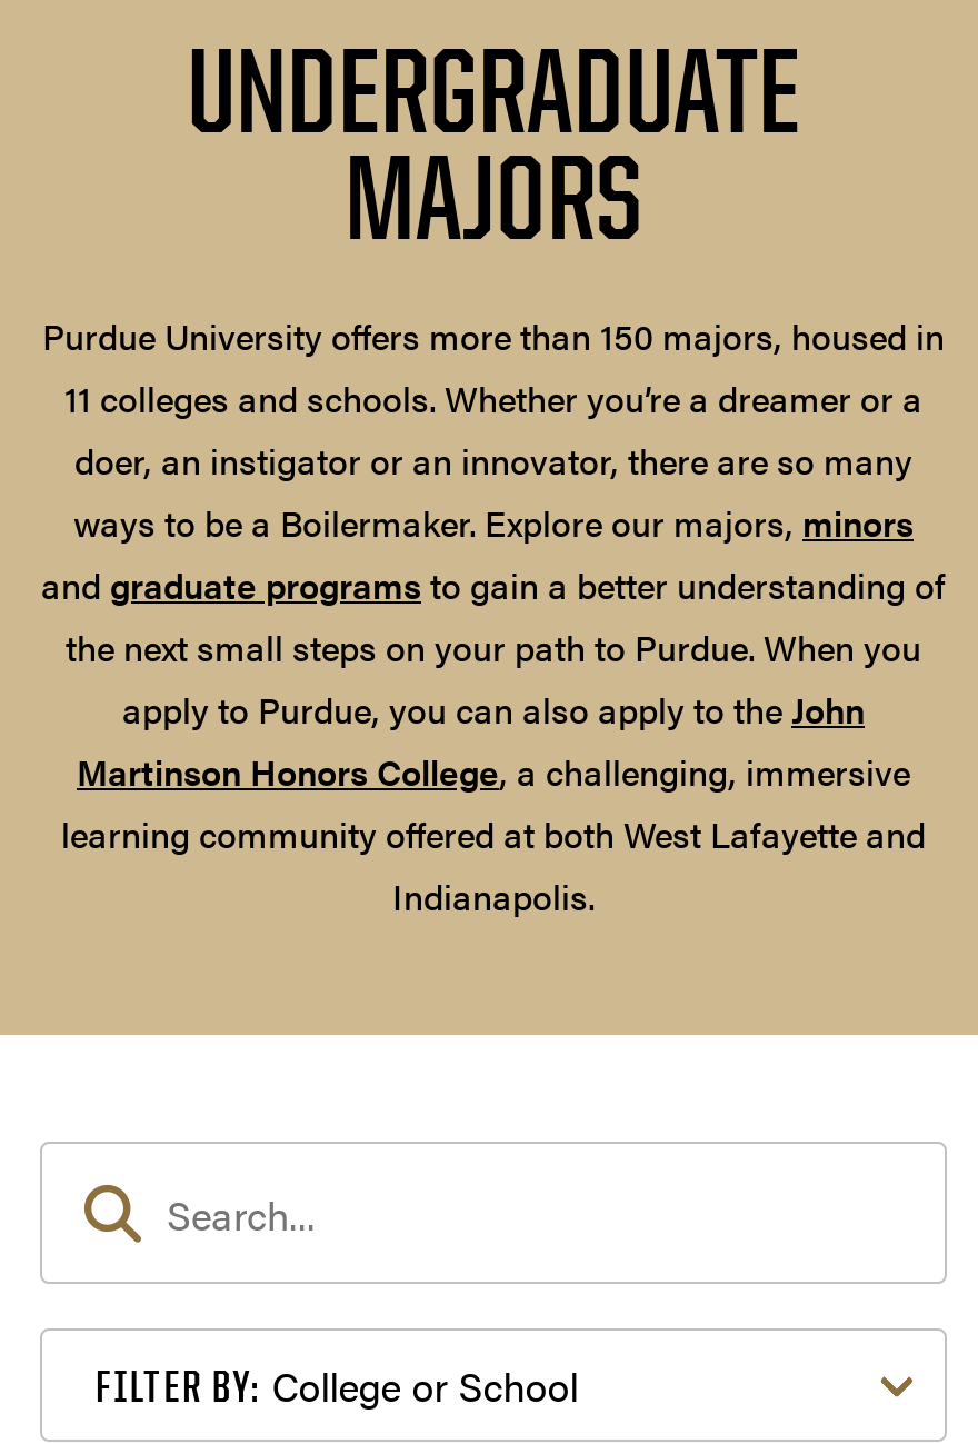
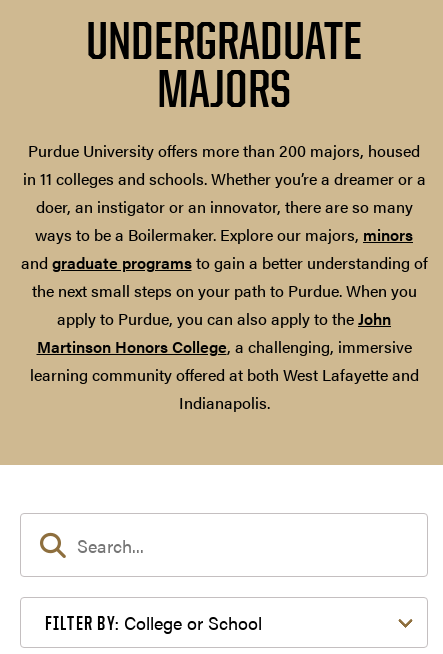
[42,311,945,424] Purdue University offers more than 150 majors, housed in | 11 colleges and schools. Whether you’re a dreamer or a -> [22,139,425,190] Purdue University offers more than 200 majors, housed | in 11 colleges and schools. Whether you’re a dreamer or a

